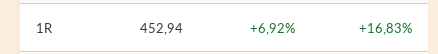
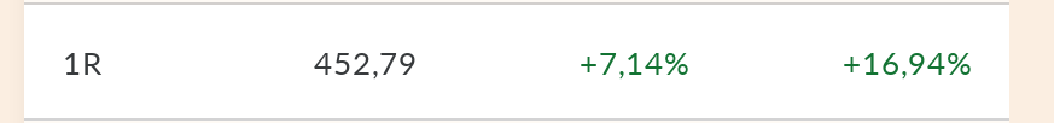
[140,20,183,36] 452,94 -> [314,42,418,81] 452,79
[250,20,295,36] +6,92% -> [580,42,688,81] +7,14%
[359,20,412,36] +16,83% -> [843,42,971,81] +16,94%

